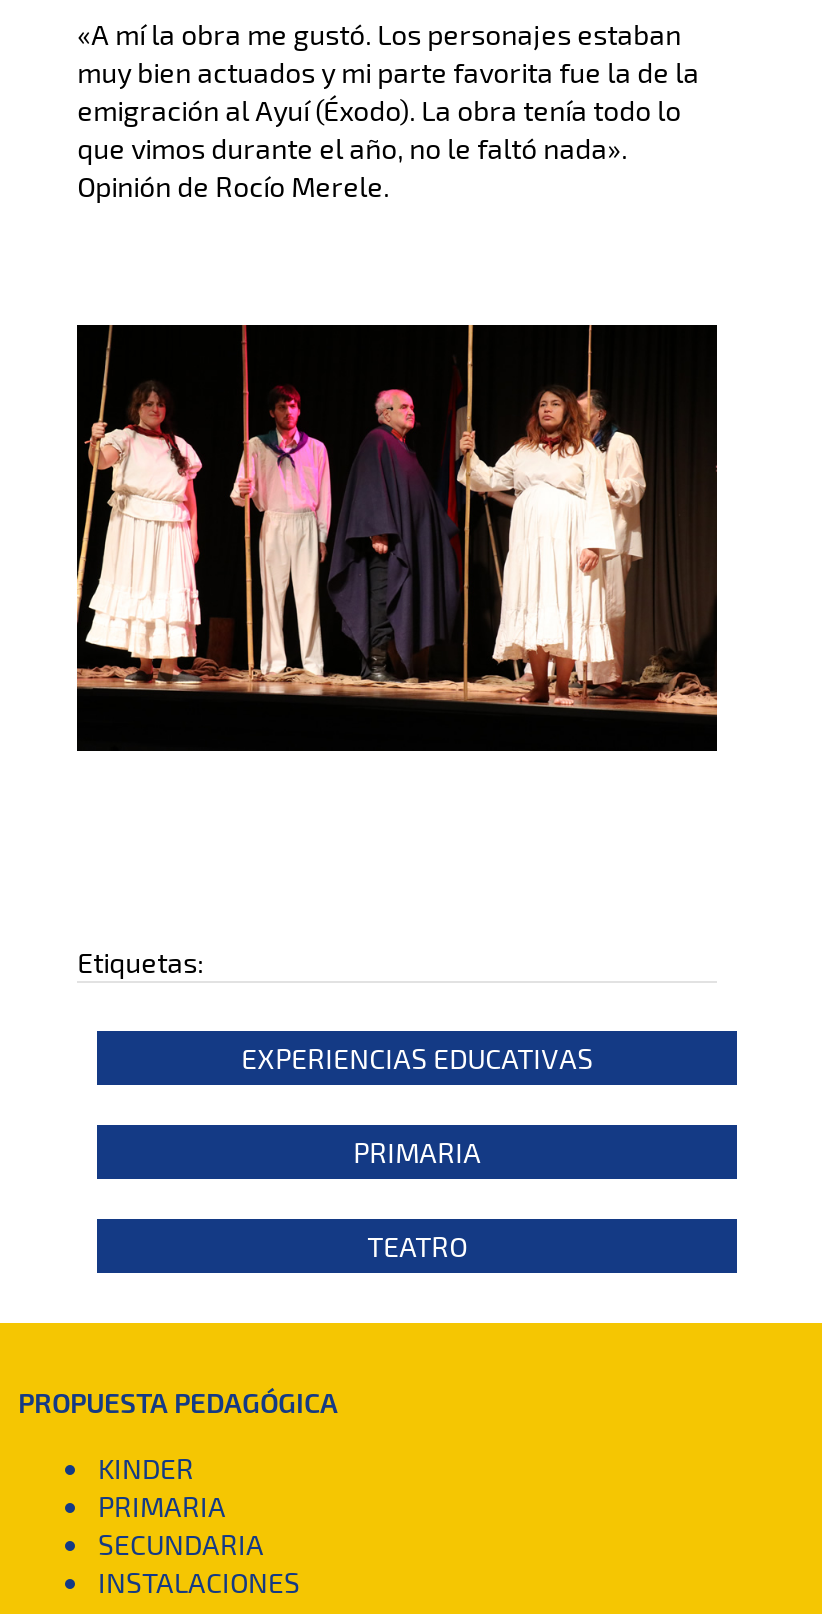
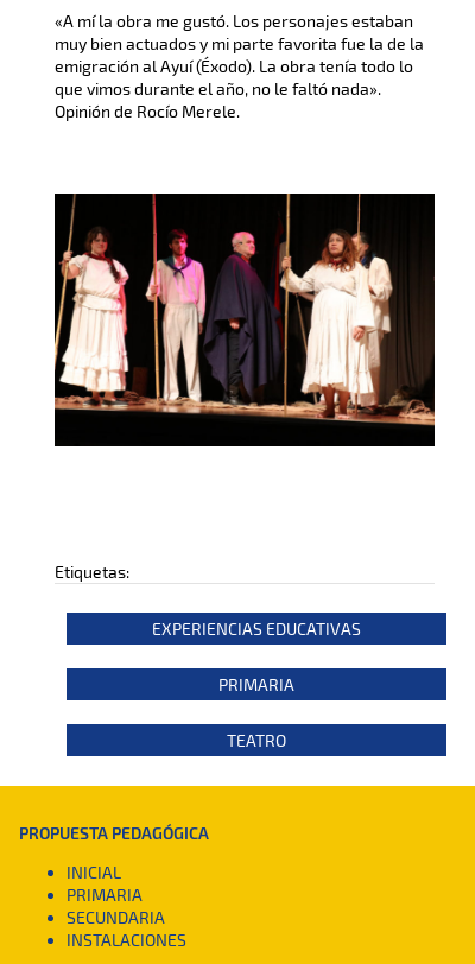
[98,1451,194,1485] KINDER -> [67,862,122,882] INICIAL

